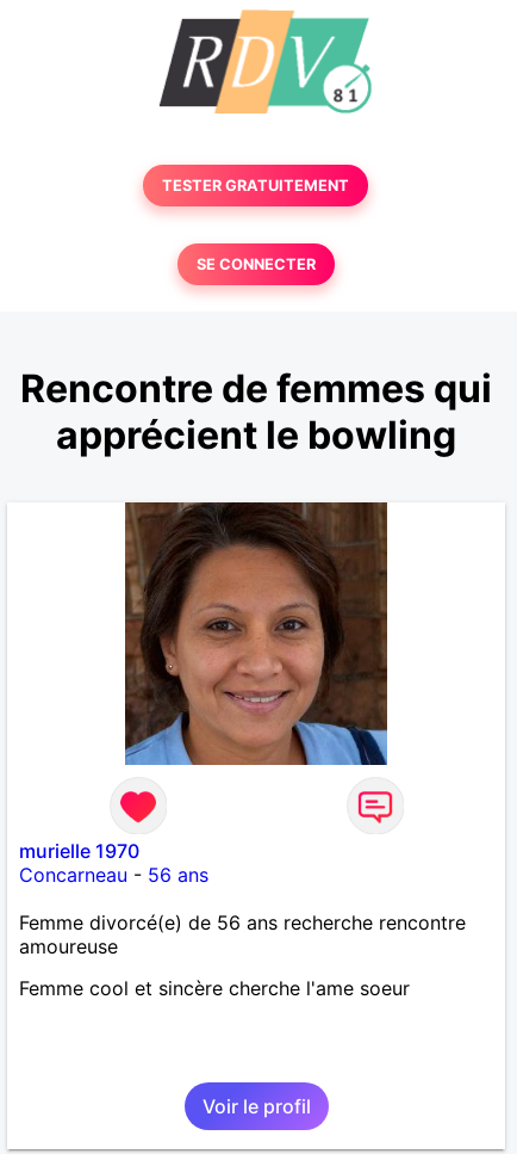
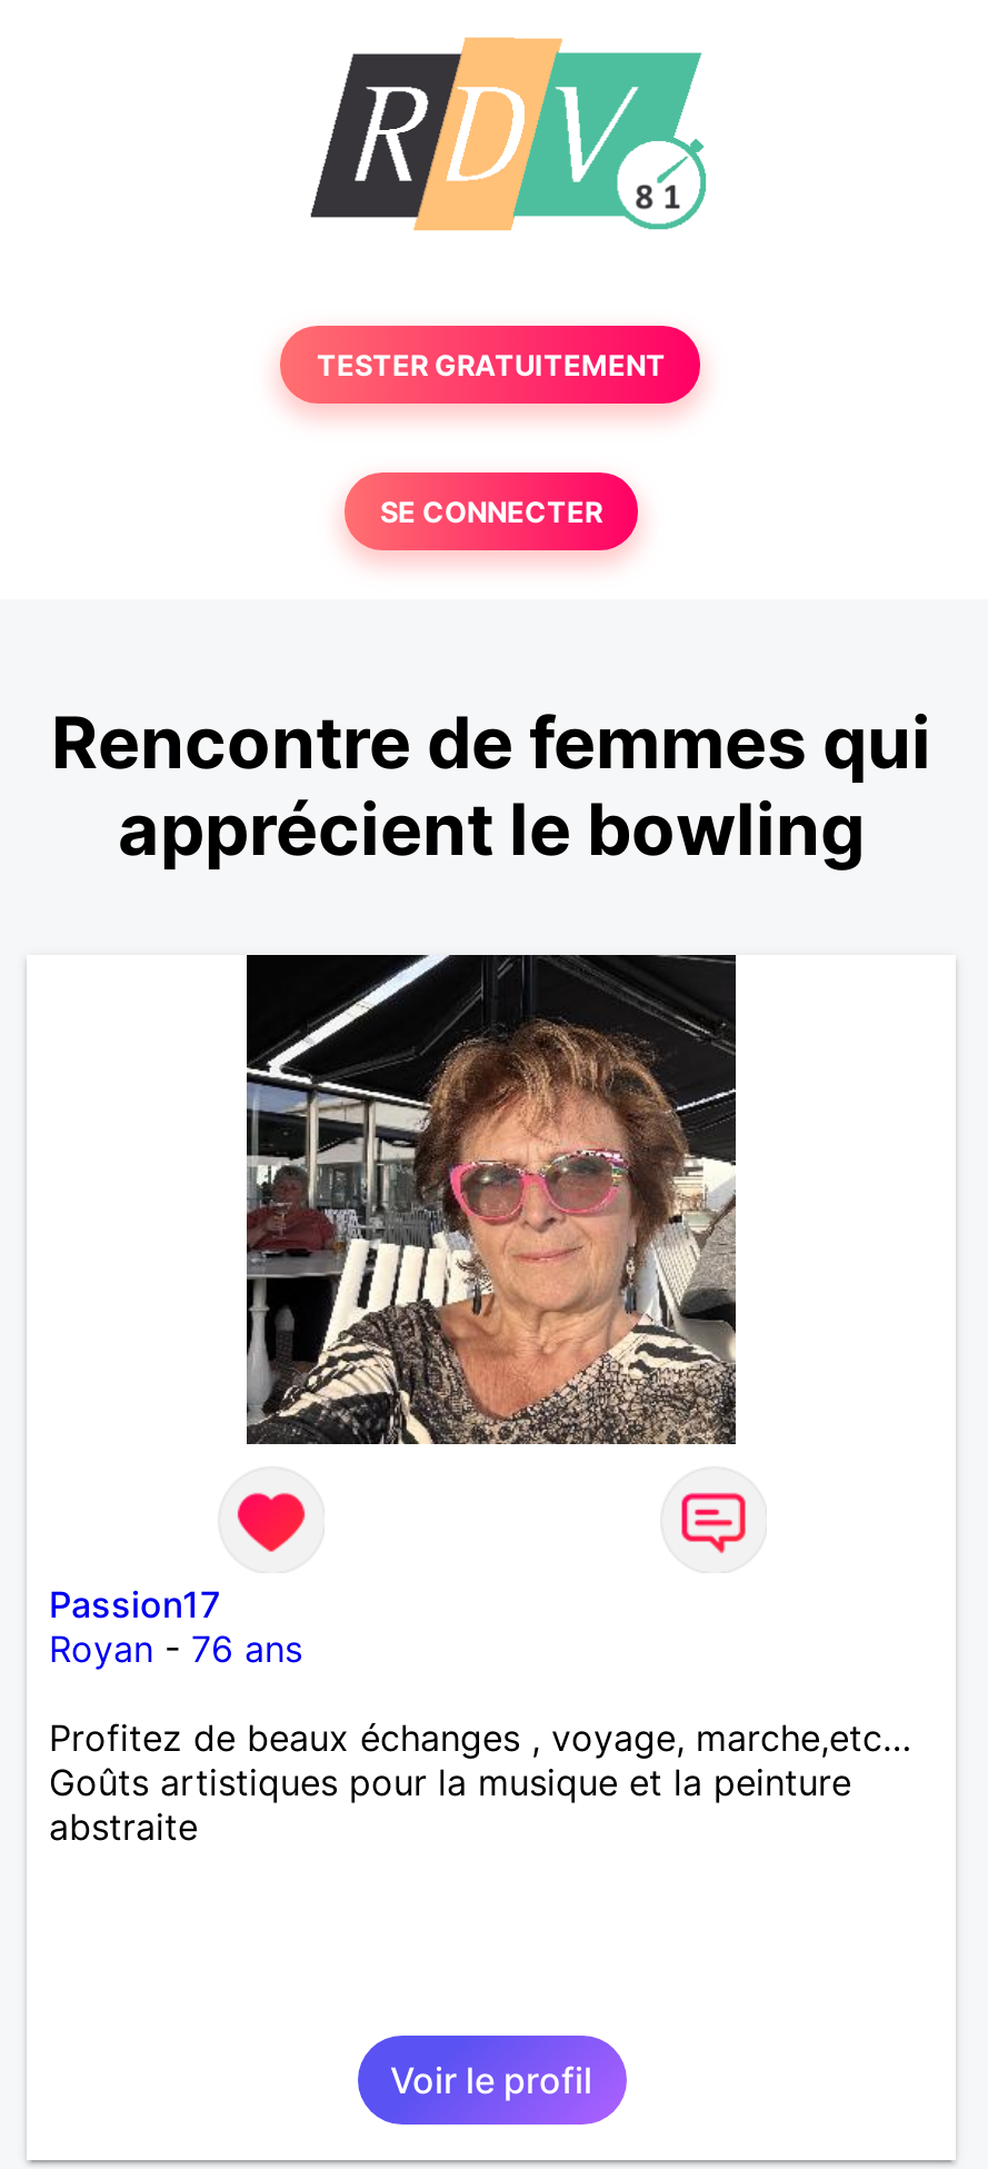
[124,501,388,766] [image] -> [244,953,738,1446] [image]
[19,839,466,1000] murielle 1970 | Concarneau - 56 ans | Femme divorcé(e) de 56 ans recherche rencontre | amoureuse | Femme cool et sincère cherche l'ame soeur -> [49,1582,911,1849] Passion17 | Royan - 76 ans | Profitez de beaux échanges , voyage, marche,etc… | Goûts artistiques pour la musique et la peinture | abstraite

